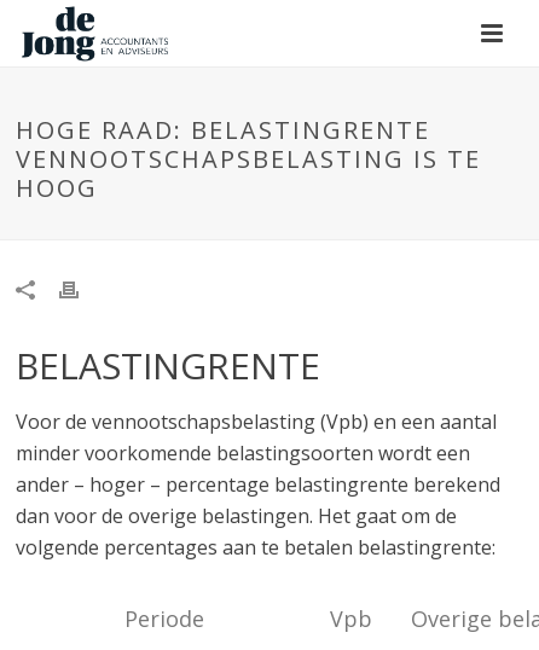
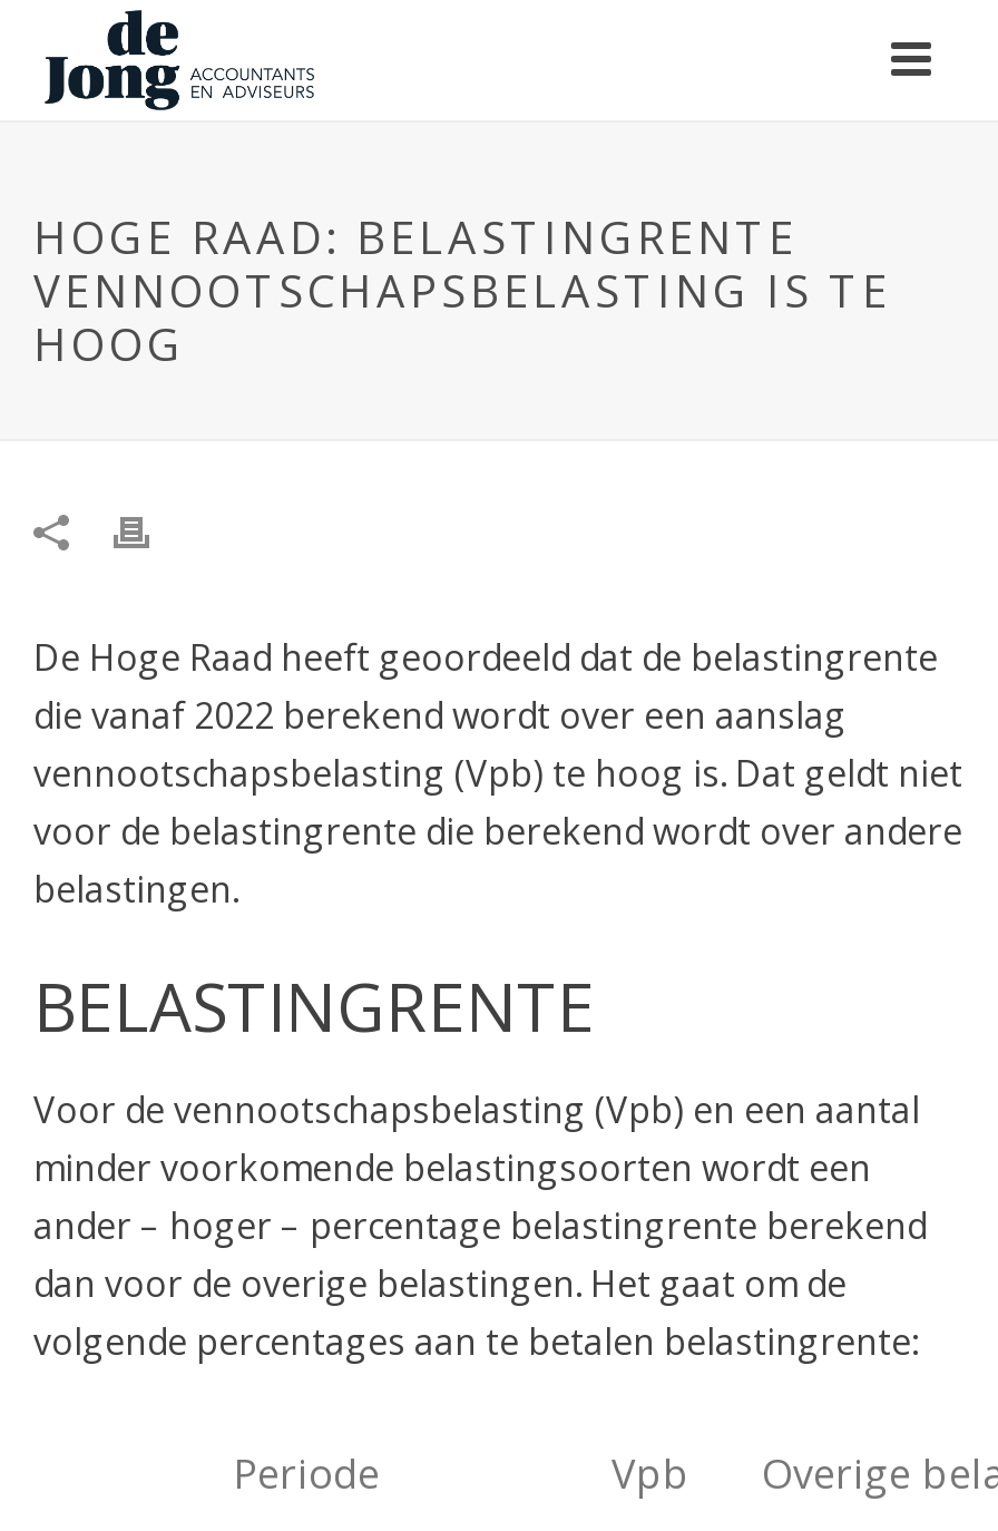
none -> [33,633,962,914] De Hoge Raad heeft geoordeeld dat de belastingrente | die vanaf 2022 berekend wordt over een aanslag | vennootschapsbelasting (Vpb) te hoog is. Dat geldt niet | voor de belastingrente die berekend wordt over andere | belastingen.

